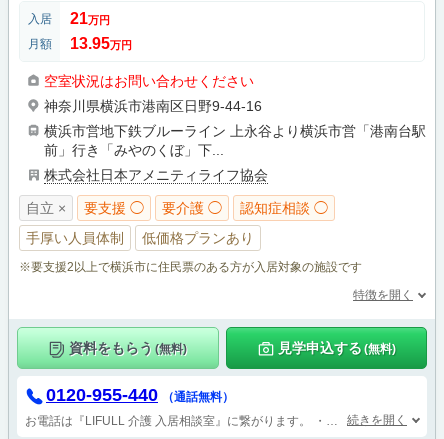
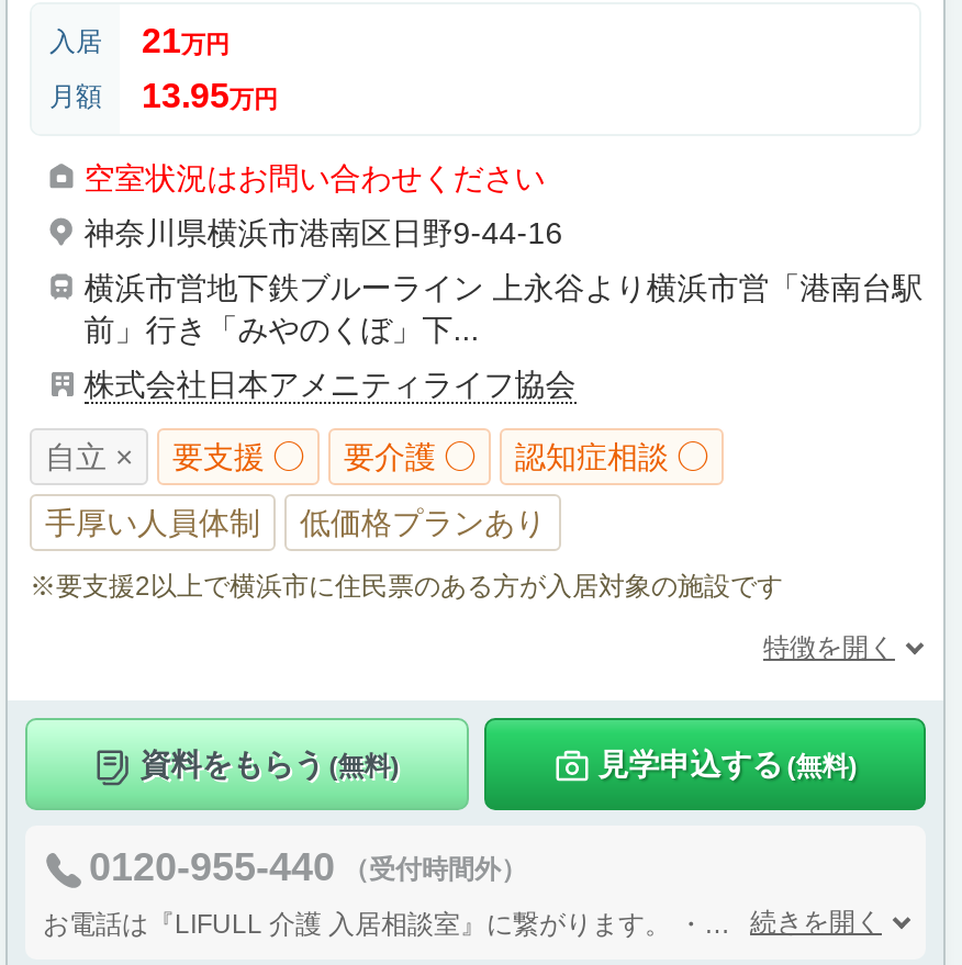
[46,385,233,405] 0120-955-440 （通話無料） -> [89,846,527,890] 0120-955-440 （受付時間外）

